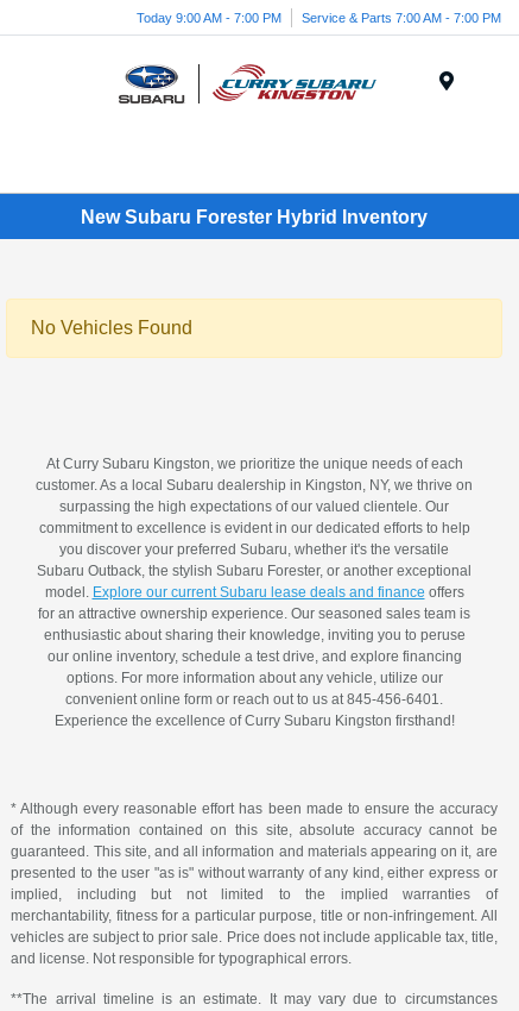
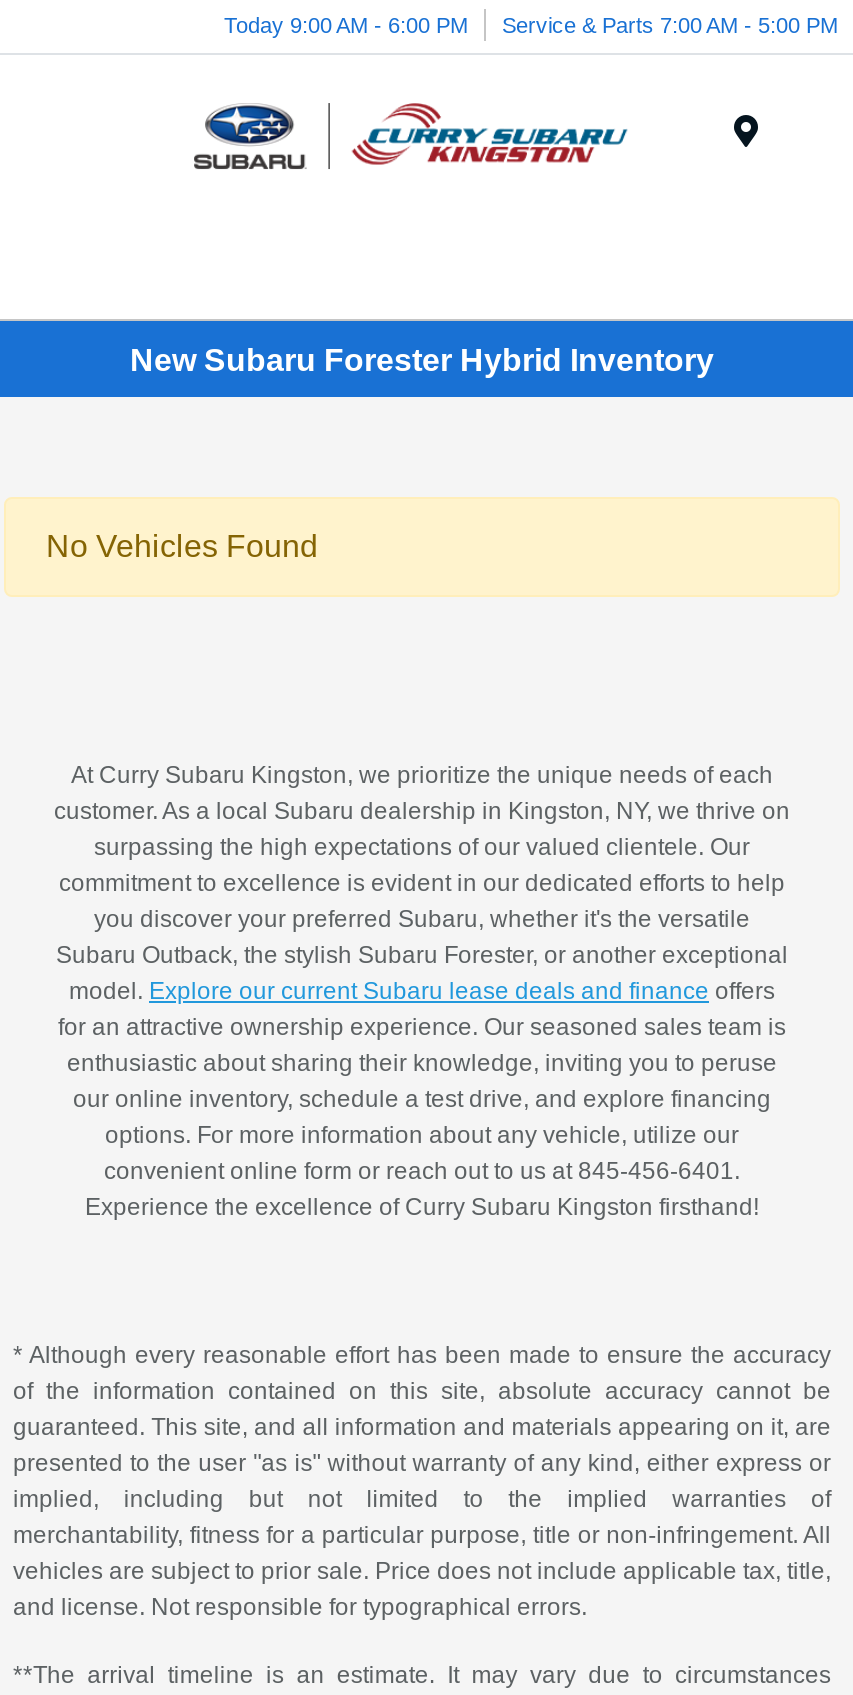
[137,10,281,24] Today 9:00 AM - 7:00 PM -> [224,12,468,36] Today 9:00 AM - 6:00 PM
[302,10,501,24] Service & Parts 7:00 AM - 7:00 PM -> [502,12,838,36] Service & Parts 7:00 AM - 5:00 PM

